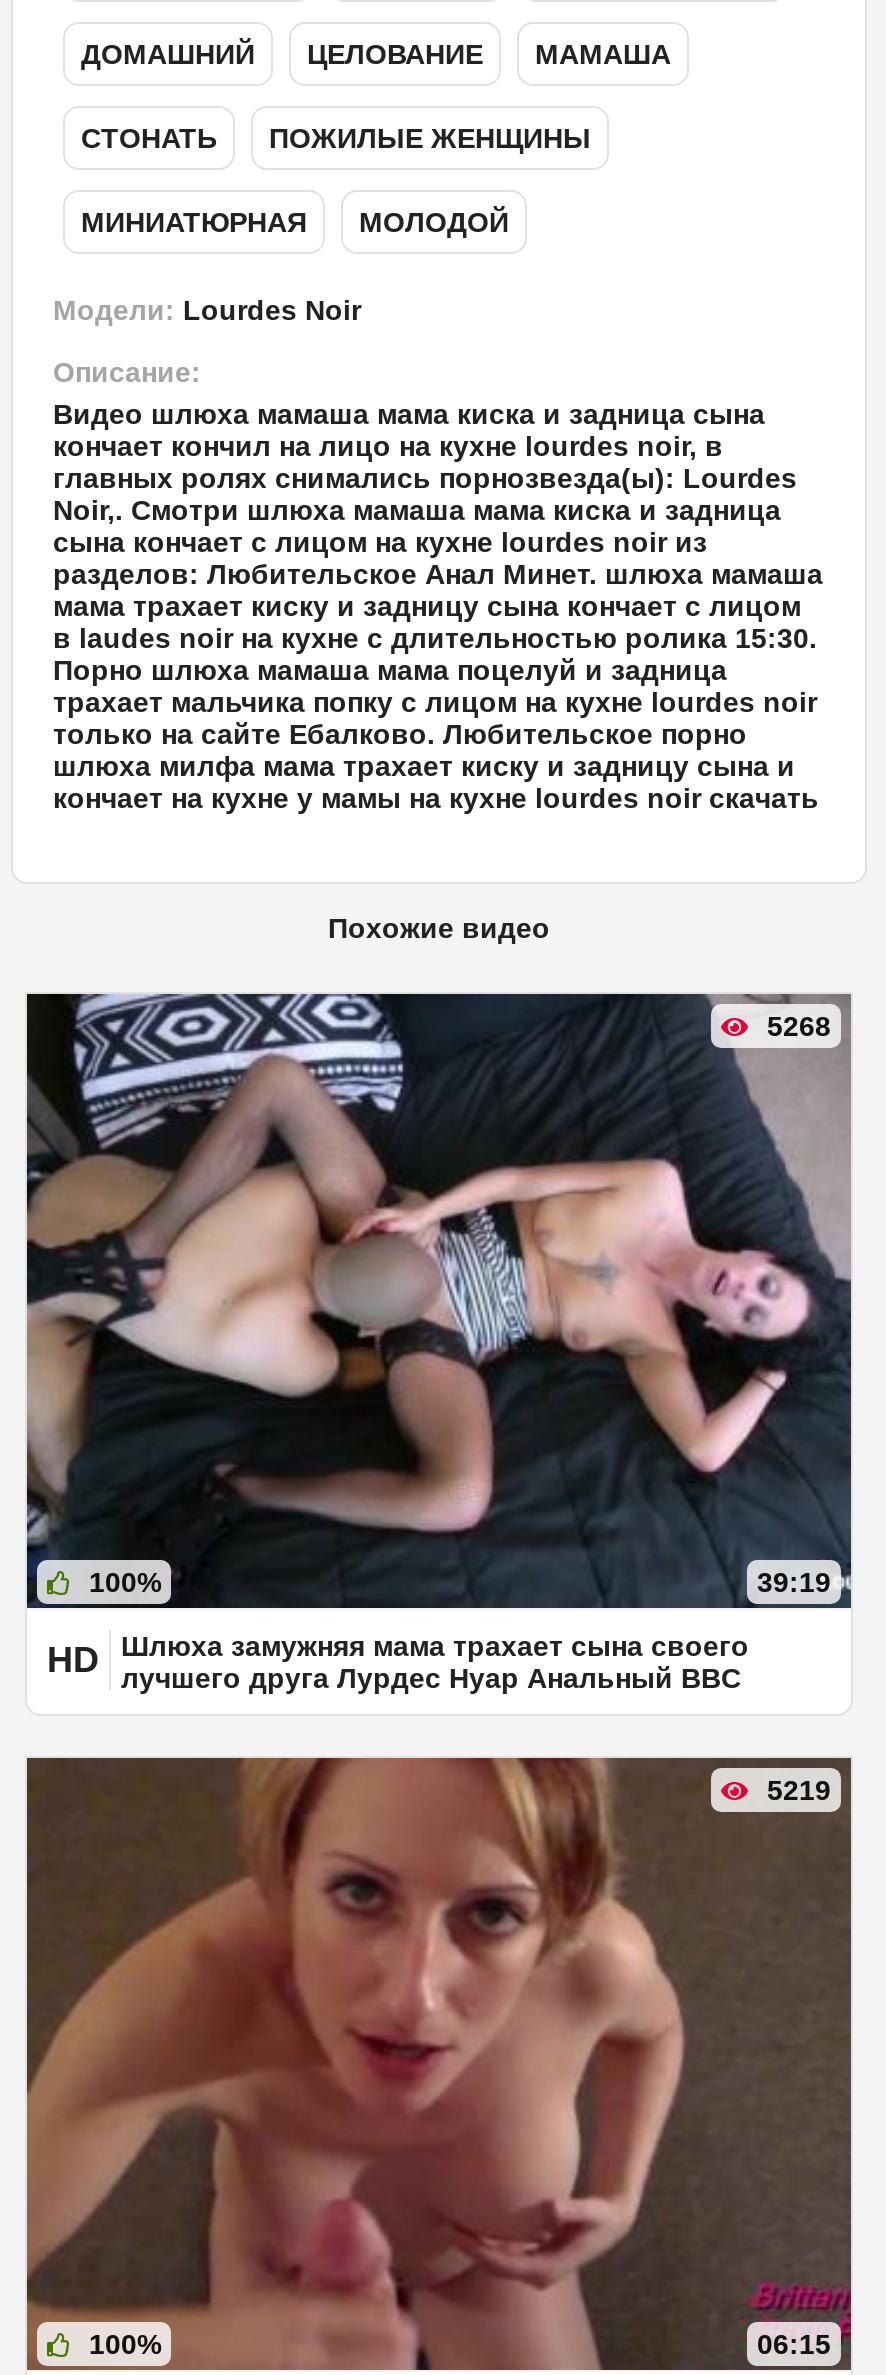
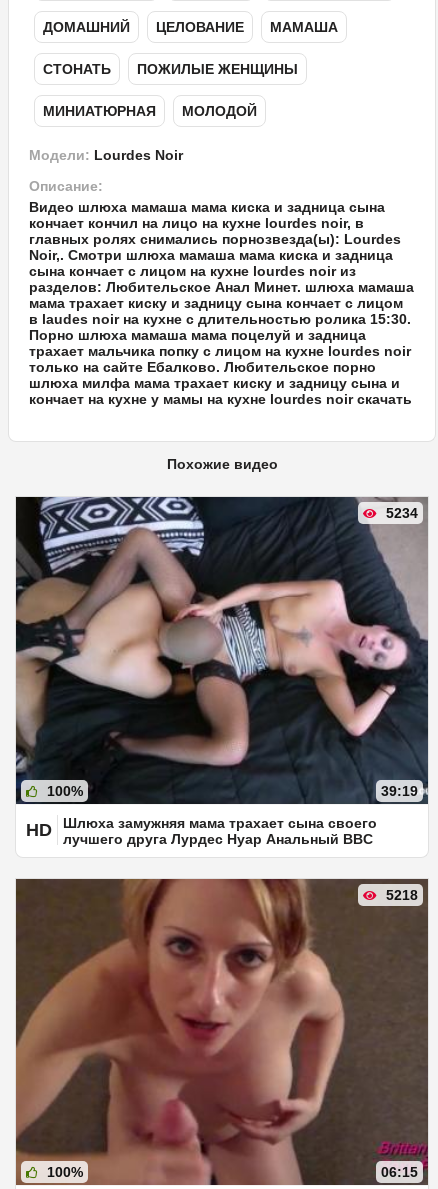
[759,1010,831,1042] 5268 -> [382,505,418,521] 5234
[759,1773,831,1805] 5219 -> [382,886,418,902] 5218

